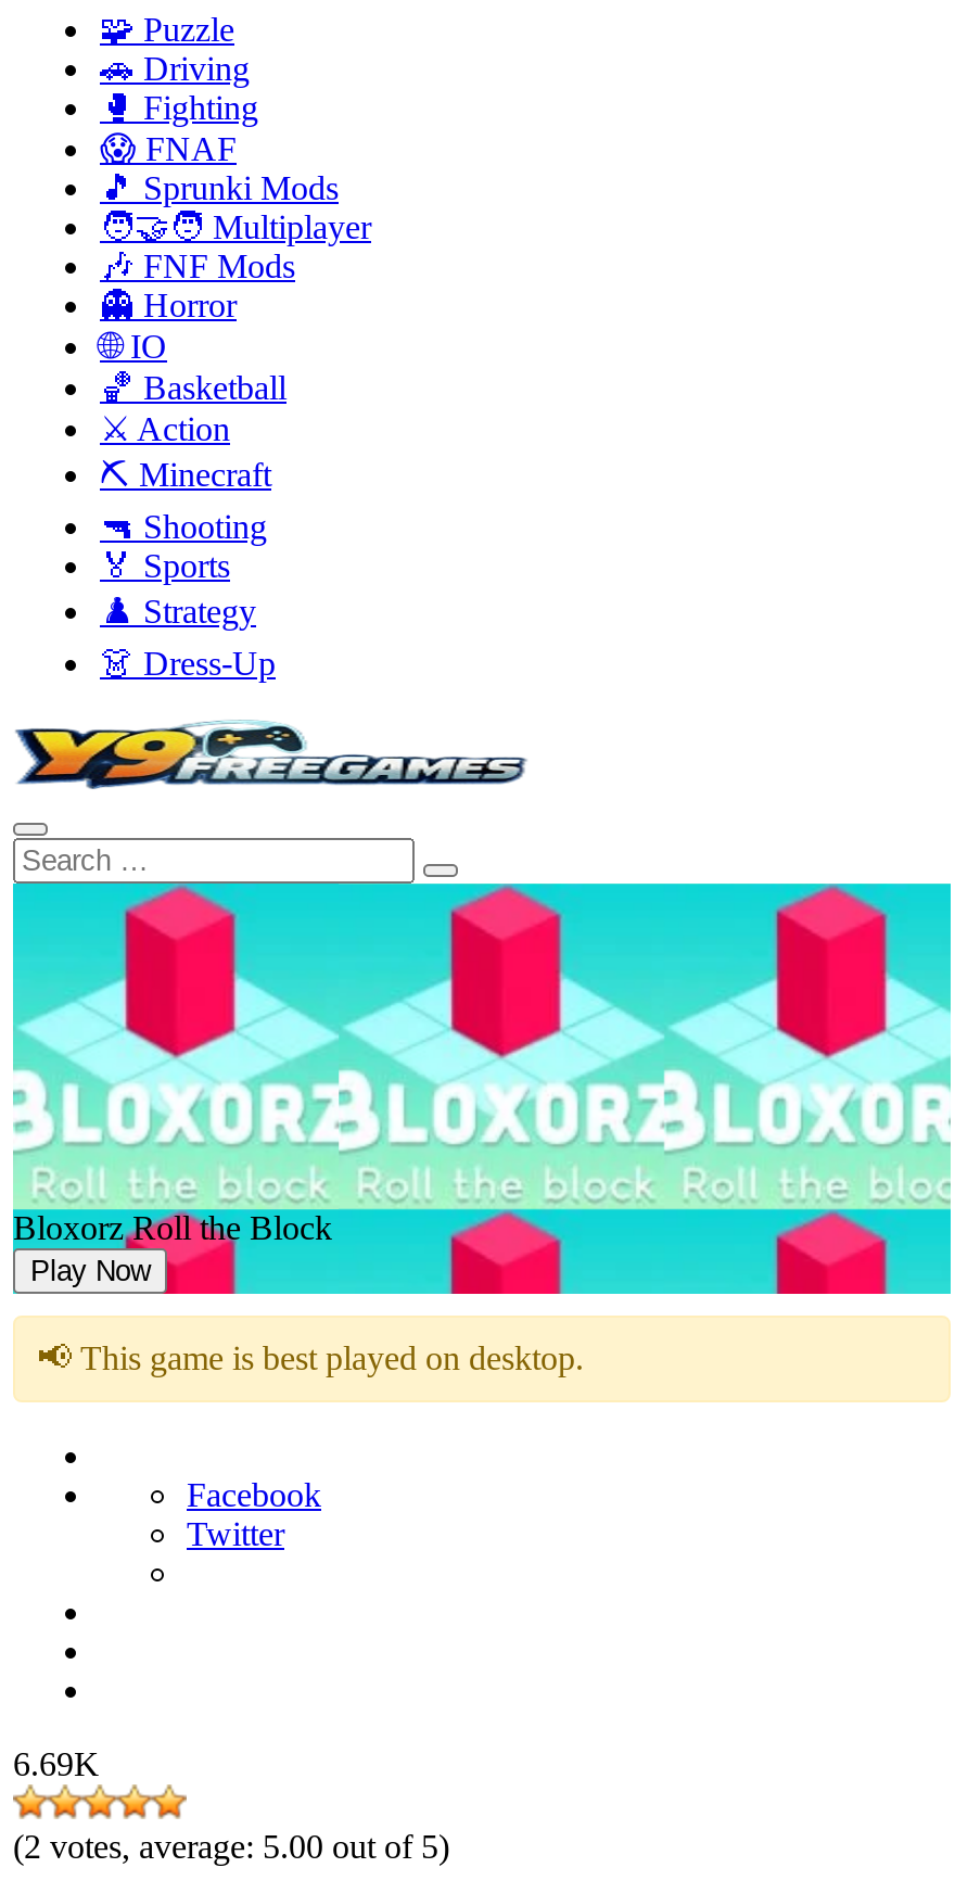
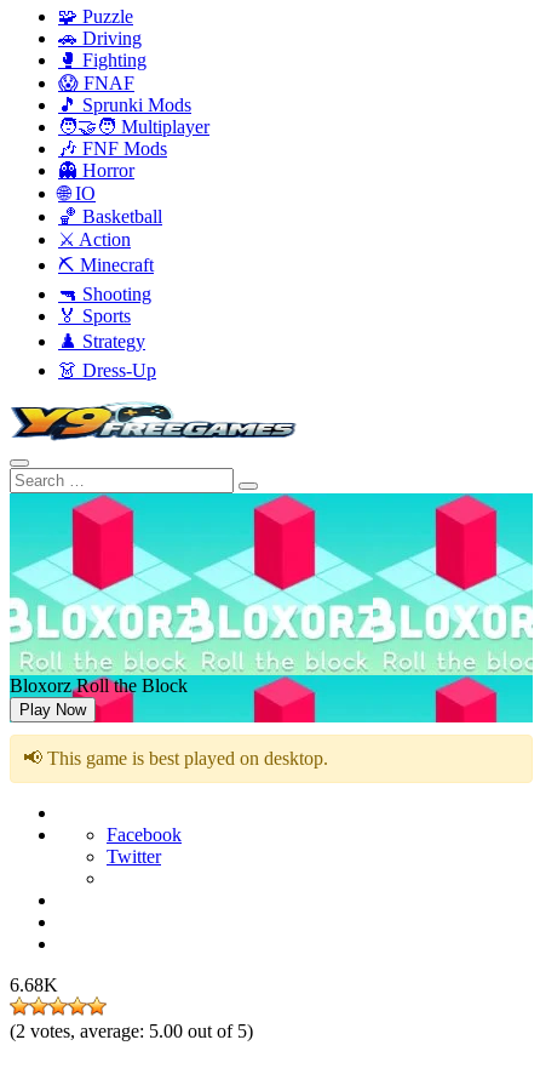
[13,1745,100,1782] 6.69K -> [10,975,58,995] 6.68K

